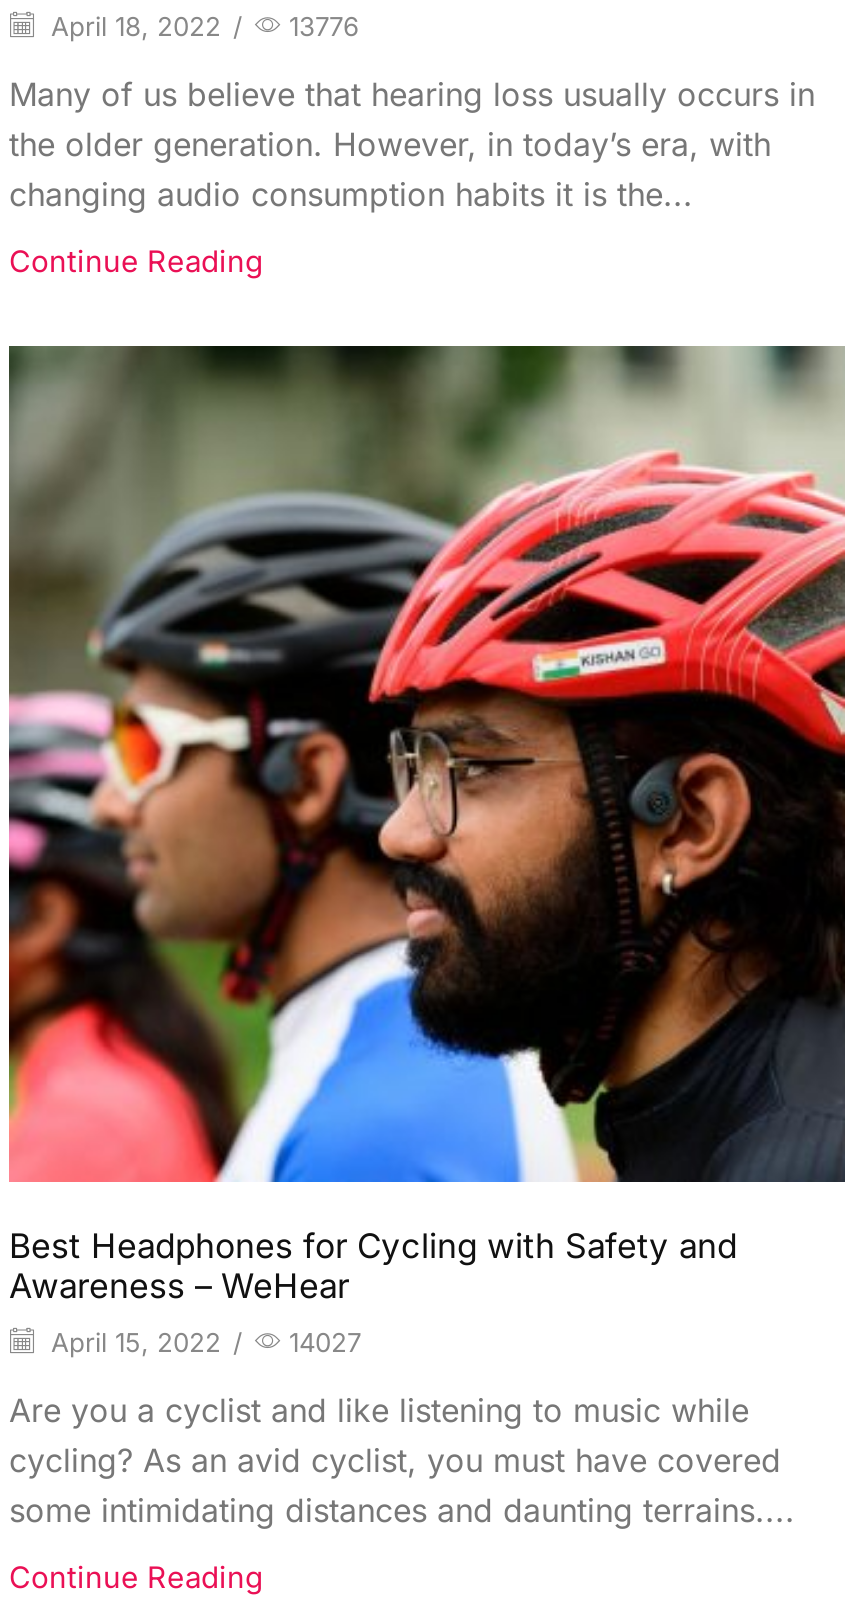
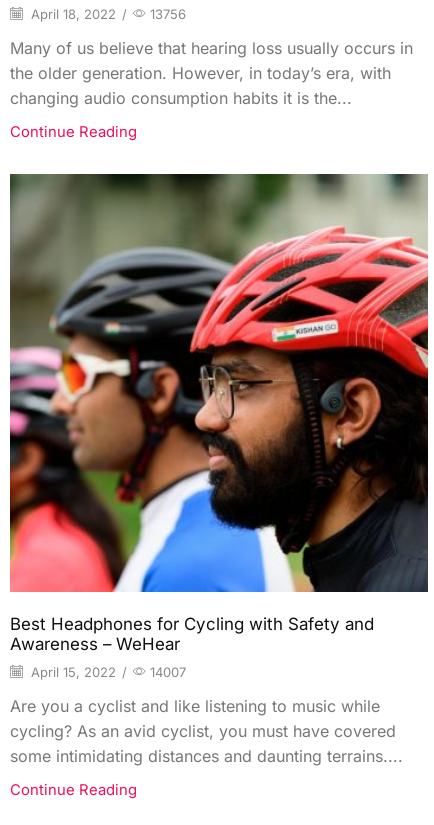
[43,10,359,42] April 18, 2022 / 13776 -> [27,6,186,22] April 18, 2022 / 13756
[43,1325,361,1357] April 15, 2022 / 14027 -> [27,663,186,679] April 15, 2022 / 14007

